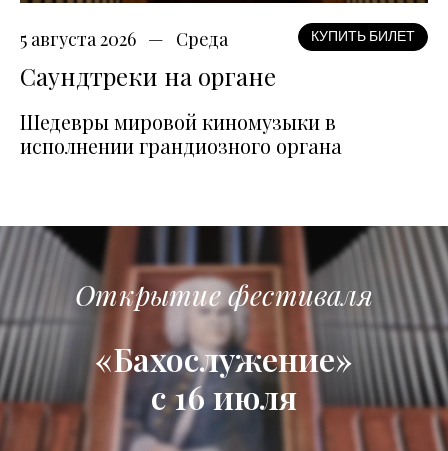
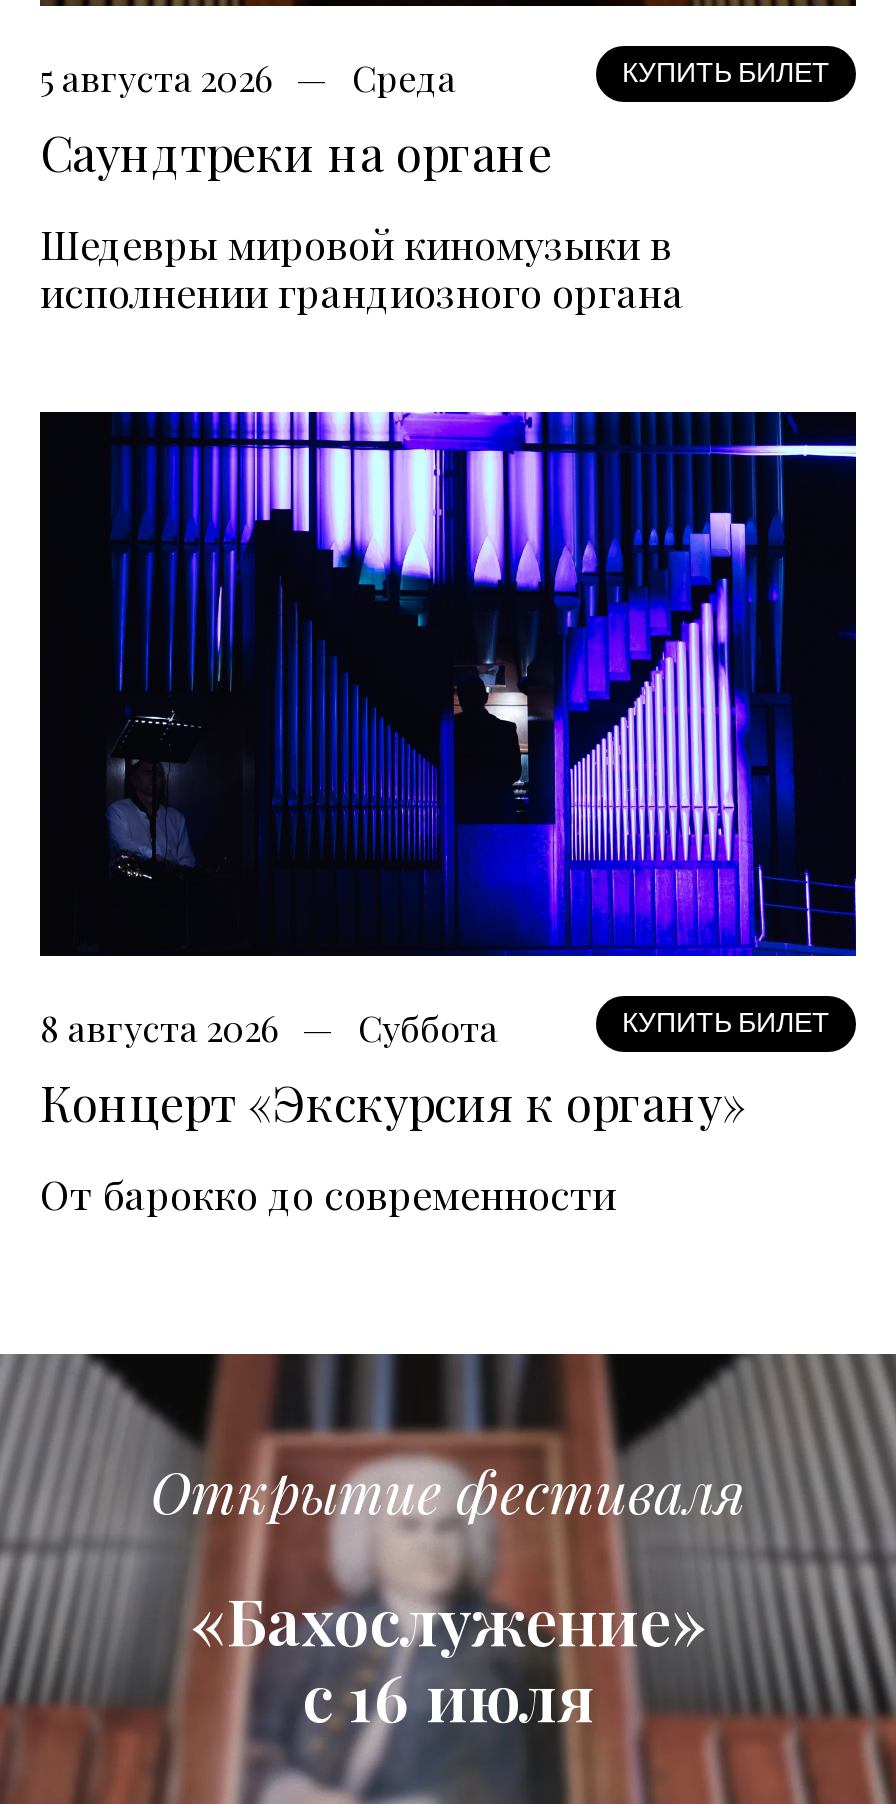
none -> [38,410,858,1220] [image] | 8 августа 2026 | Суббота | КУПИТЬ БИЛЕТ | Концерт «Экскурсия к органу» | От барокко до современности

